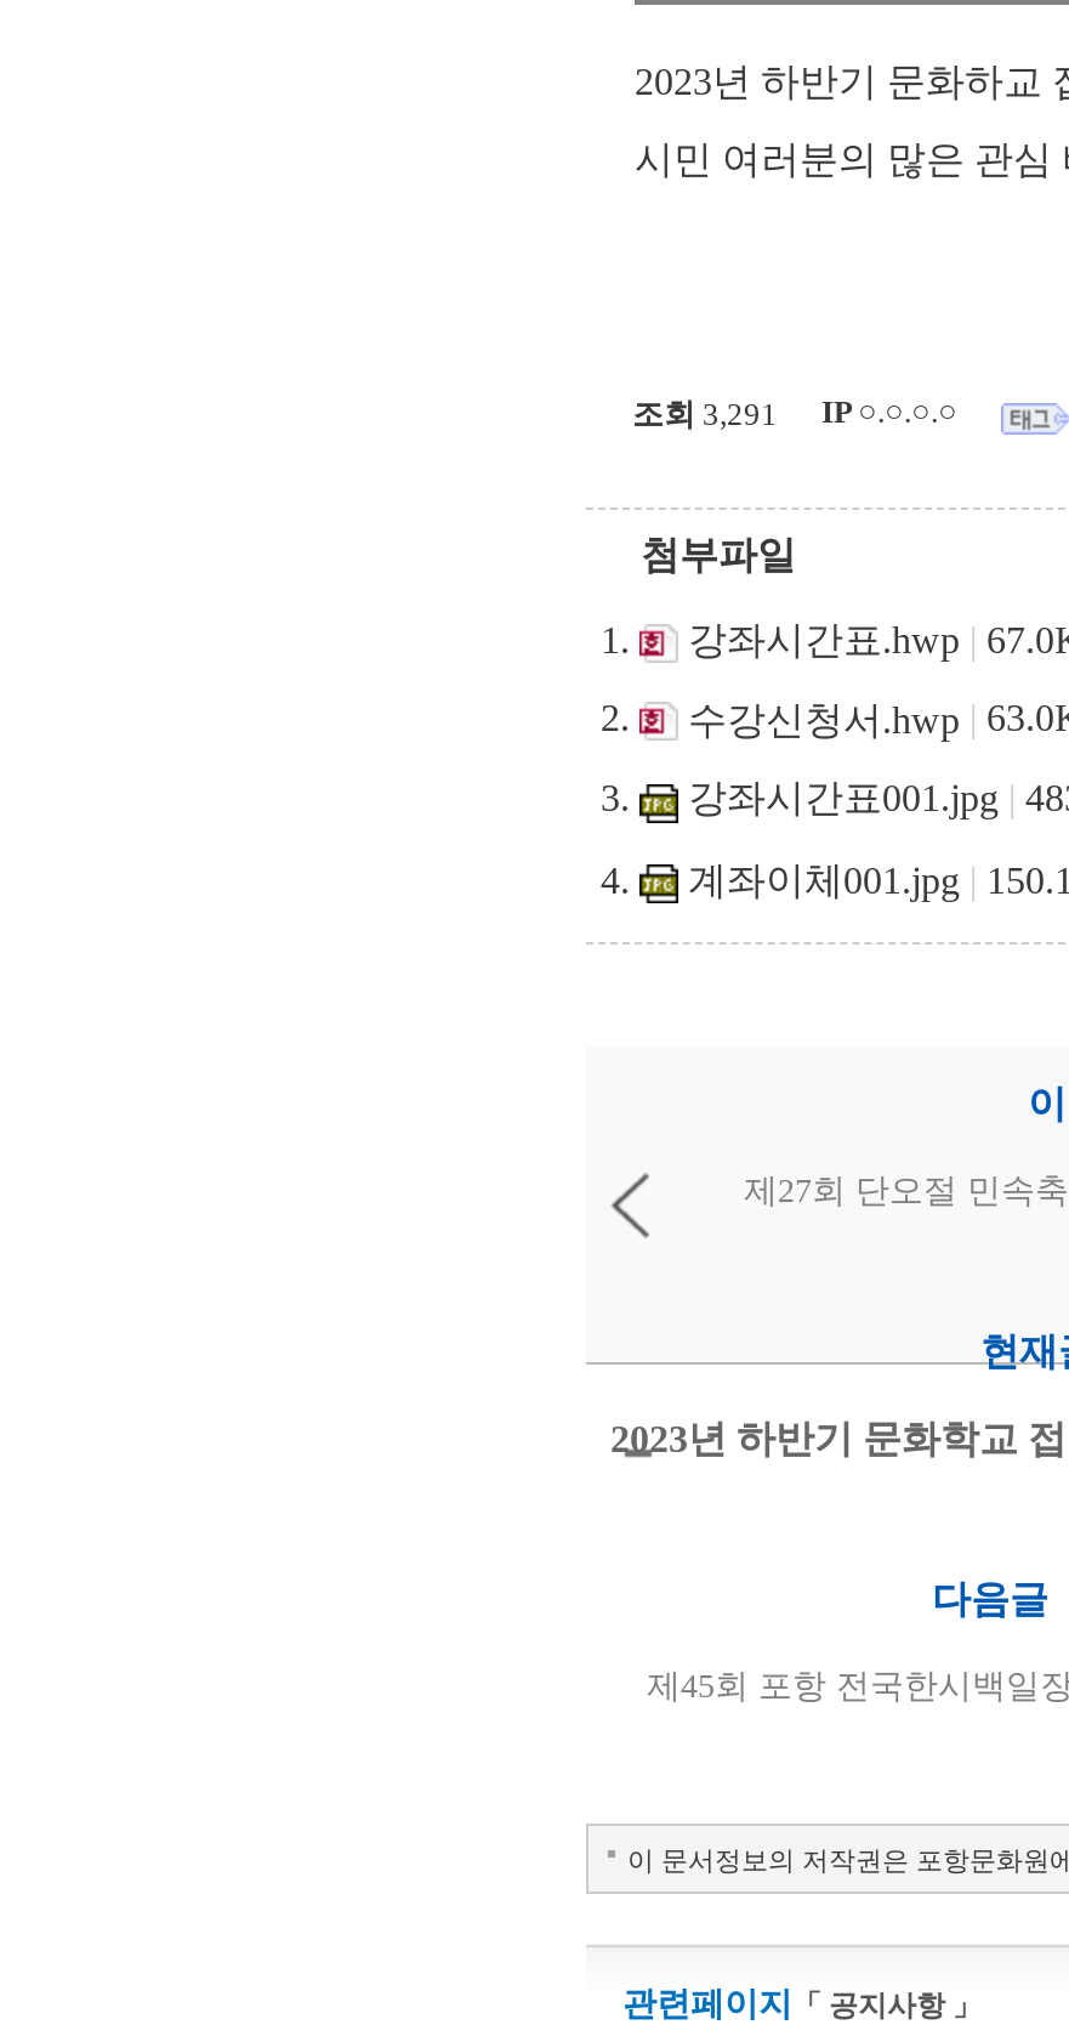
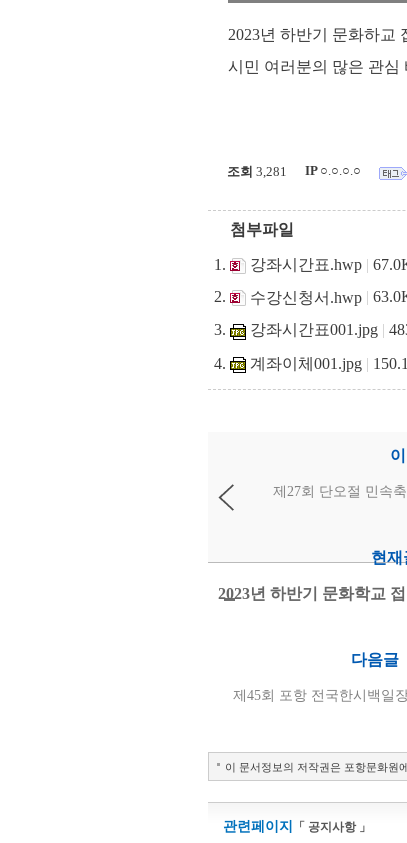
[632,396,778,432] 조회 3,291 -> [227,164,287,179] 조회 3,281

